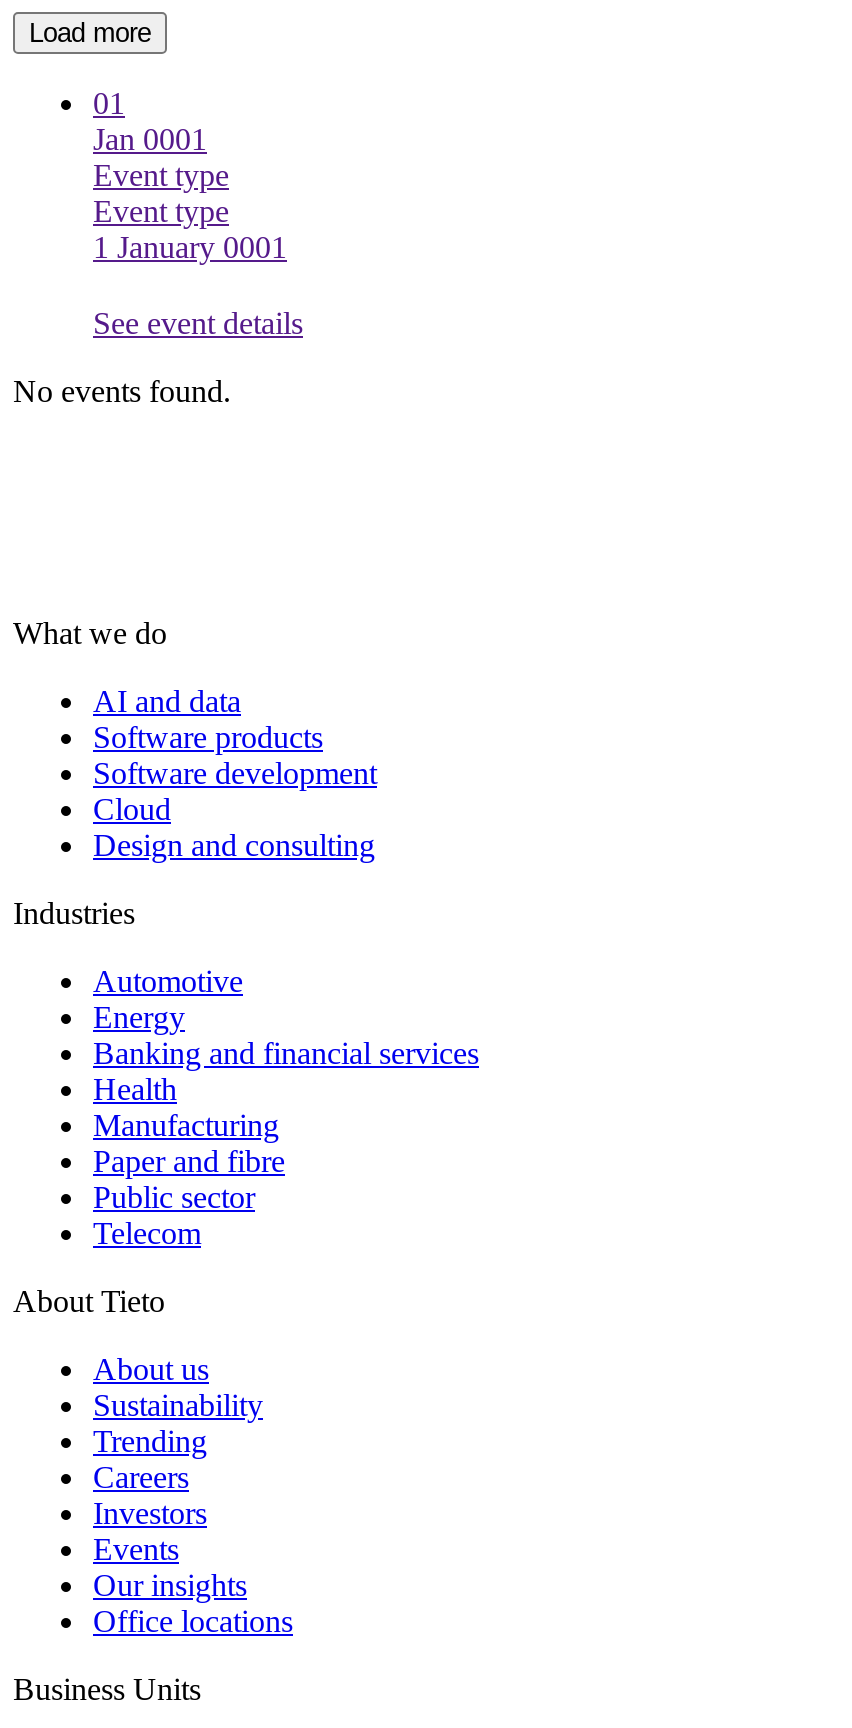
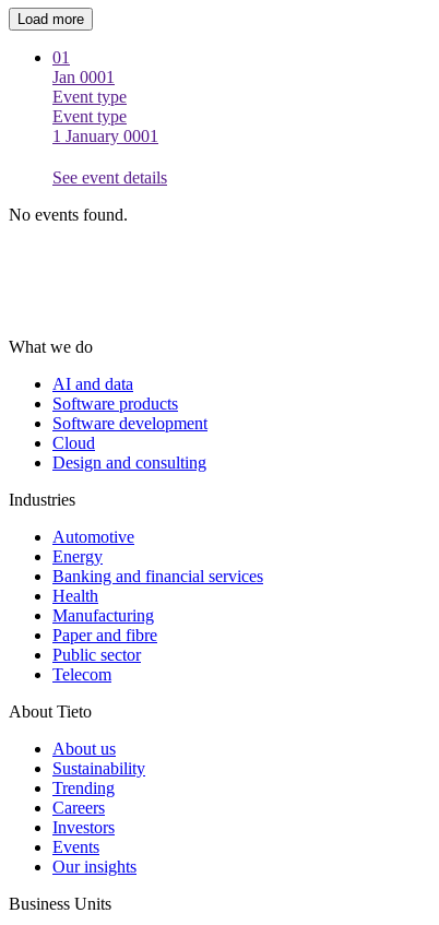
[93,1603,293,1637] Office locations -> none

